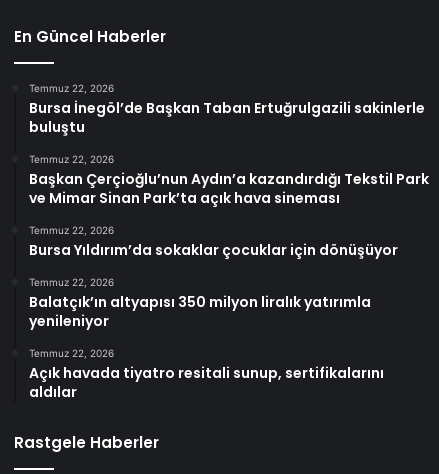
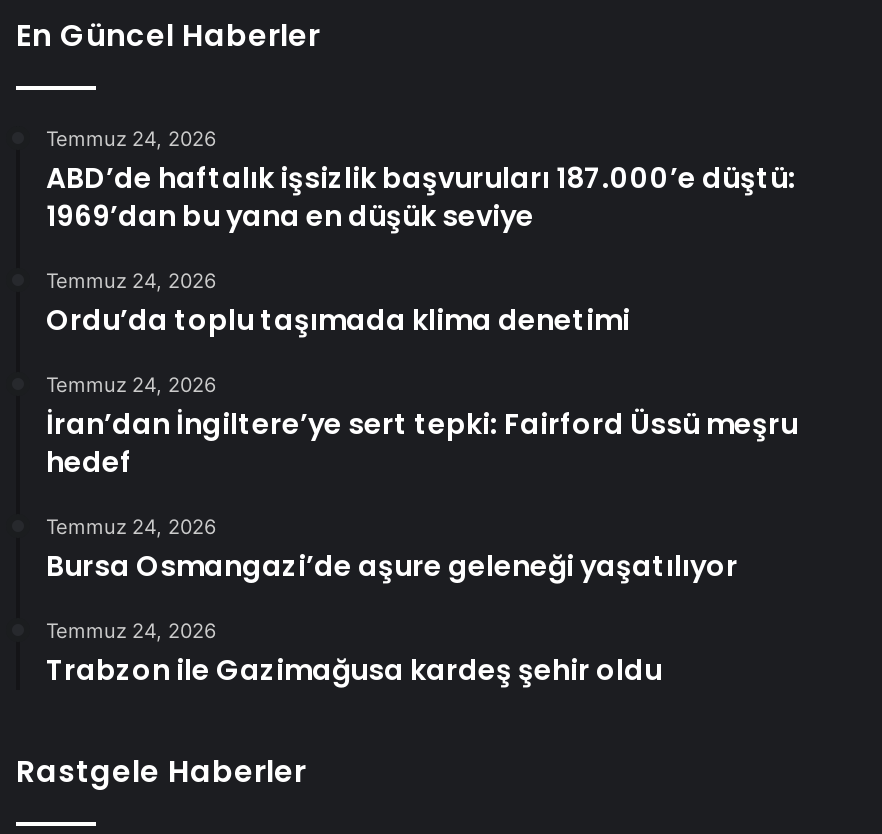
[29,82,425,137] Temmuz 22, 2026 | Bursa İnegöl’de Başkan Taban Ertuğrulgazili sakinlerle | buluştu -> [46,126,796,236] Temmuz 24, 2026 | ABD’de haftalık işsizlik başvuruları 187.000’e düştü: | 1969’dan bu yana en düşük seviye
[29,153,429,208] Temmuz 22, 2026 | Başkan Çerçioğlu’nun Aydın’a kazandırdığı Tekstil Park | ve Mimar Sinan Park’ta açık hava sineması -> [46,268,630,340] Temmuz 24, 2026 | Ordu’da toplu taşımada klima denetimi
[29,224,398,260] Temmuz 22, 2026 | Bursa Yıldırım’da sokaklar çocuklar için dönüşüyor -> [46,372,798,482] Temmuz 24, 2026 | İran’dan İngiltere’ye sert tepki: Fairford Üssü meşru | hedef
[29,276,371,331] Temmuz 22, 2026 | Balatçık’ın altyapısı 350 milyon liralık yatırımla | yenileniyor -> [46,514,738,586] Temmuz 24, 2026 | Bursa Osmangazi’de aşure geleneği yaşatılıyor
[29,347,384,402] Temmuz 22, 2026 | Açık havada tiyatro resitali sunup, sertifikalarını | aldılar -> [46,618,662,690] Temmuz 24, 2026 | Trabzon ile Gazimağusa kardeş şehir oldu

